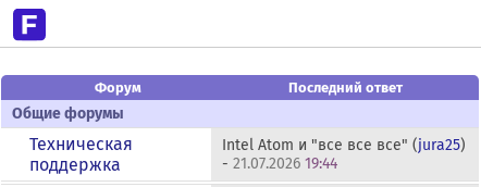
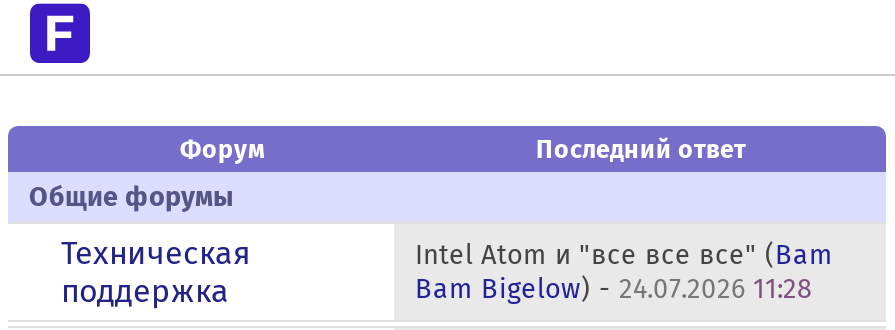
[223,136,466,173] Intel Atom и "все все все" (jura25) | - 21.07.2026 19:44 -> [415,238,833,306] Intel Atom и "все все все" (Bam | Bam Bigelow) - 24.07.2026 11:28

